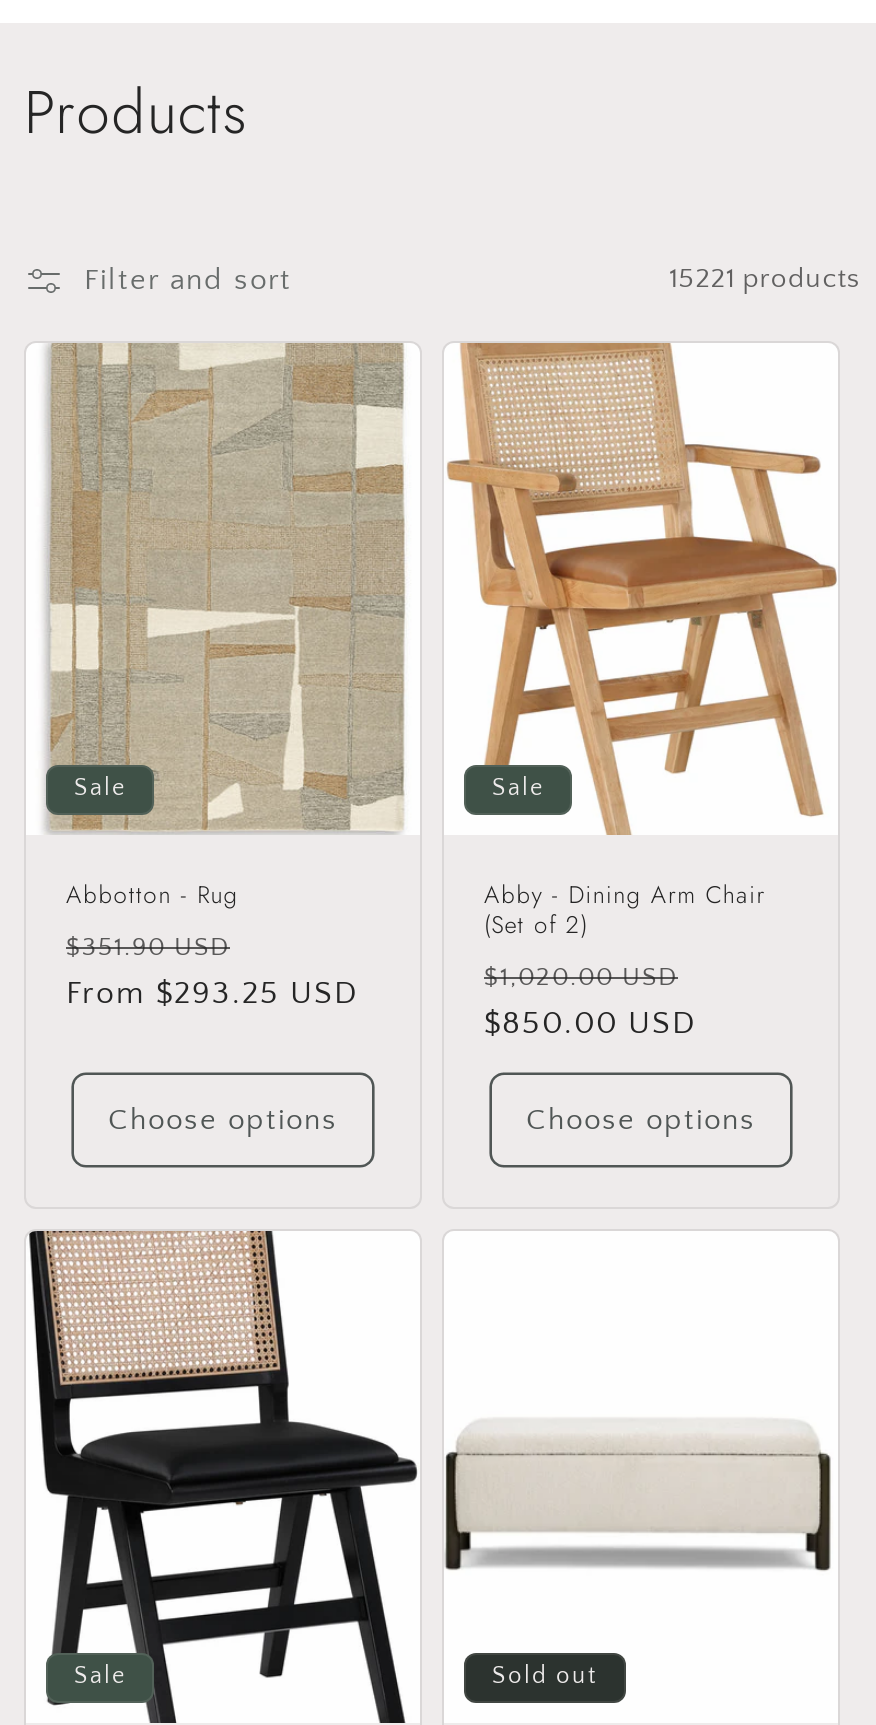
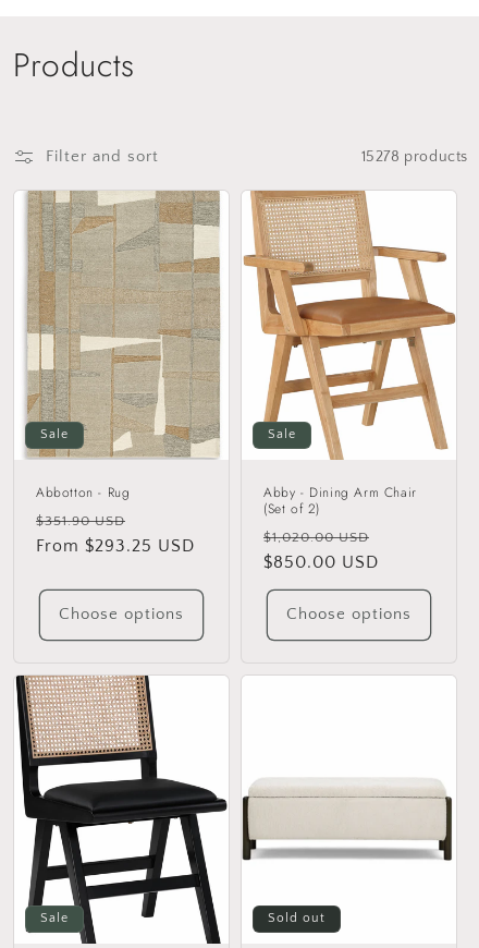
[669,264,860,296] 15221 products -> [361,148,468,166] 15278 products

